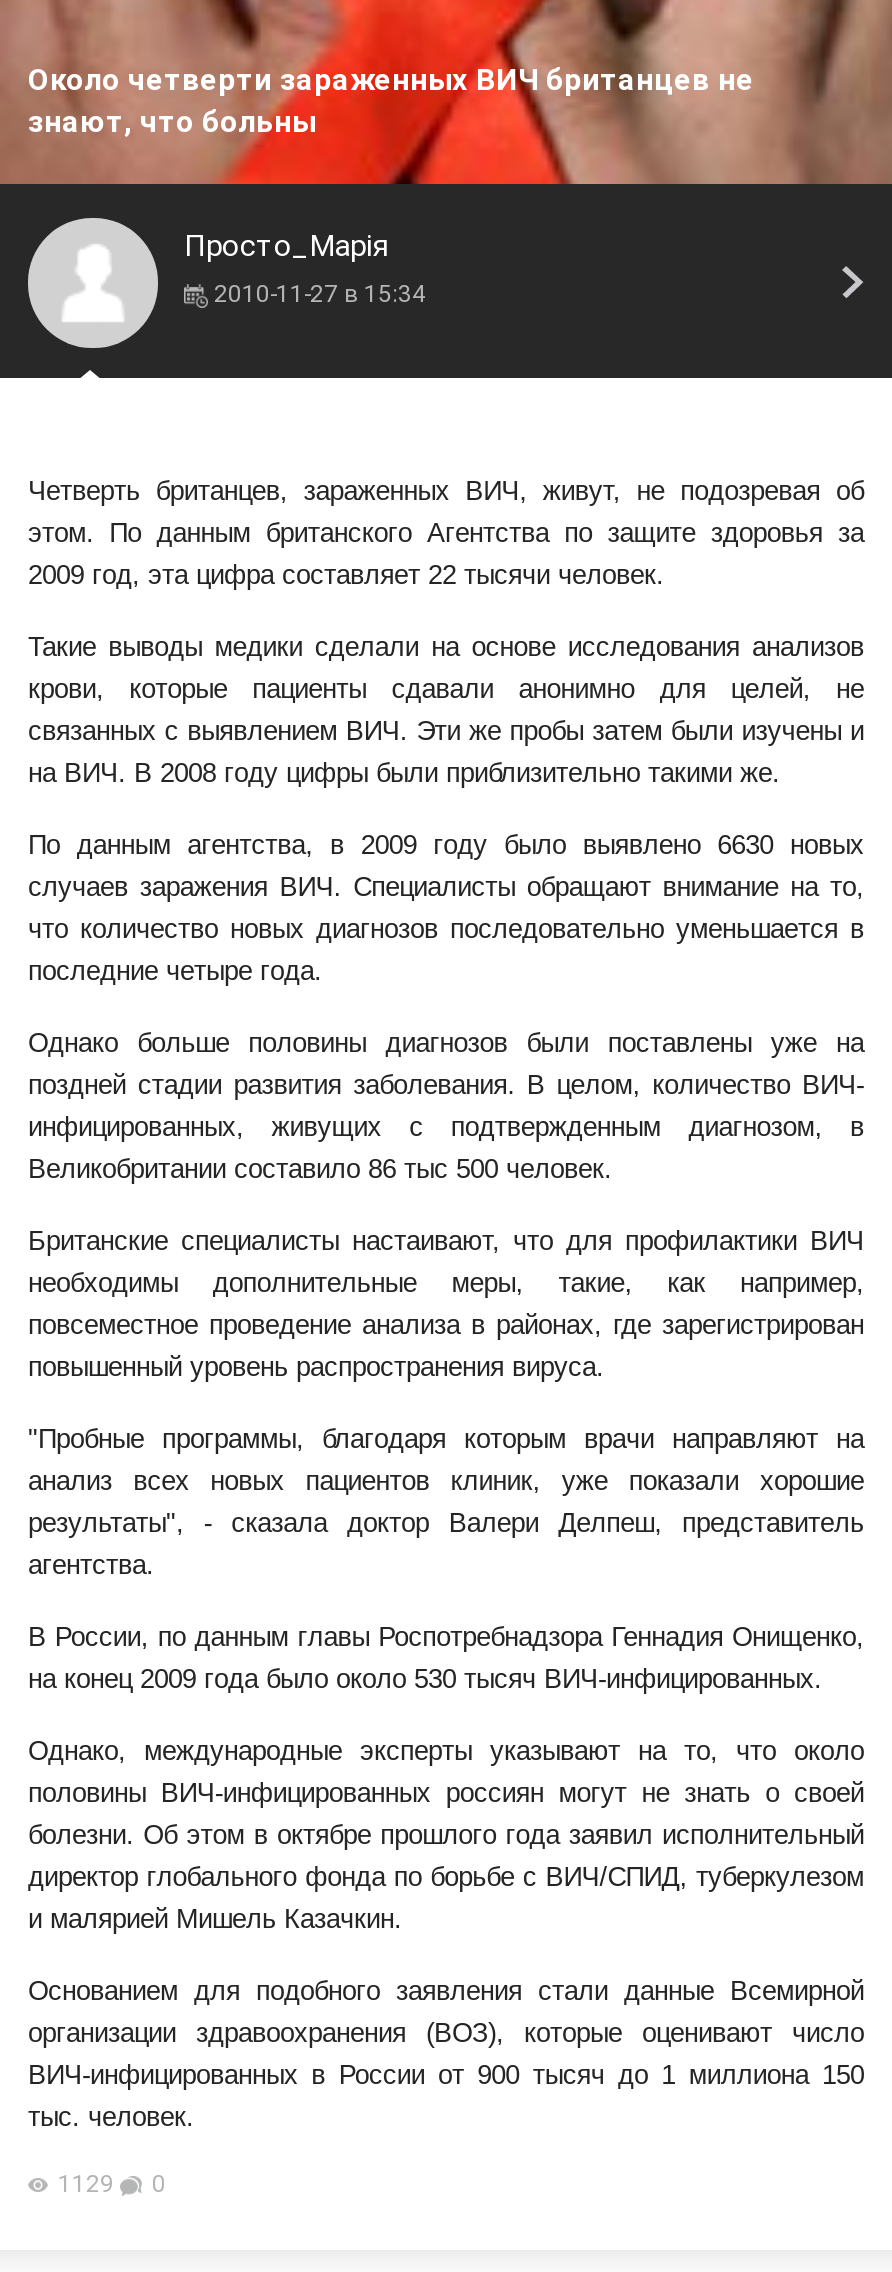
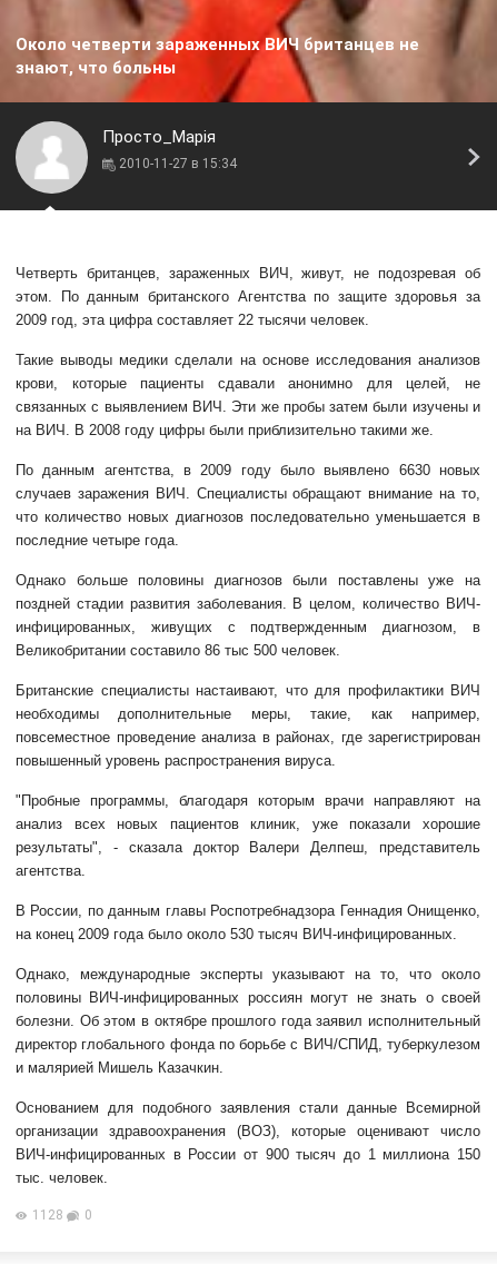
[58,2170,166,2198] 1129 0 -> [32,1207,92,1223] 1128 0

